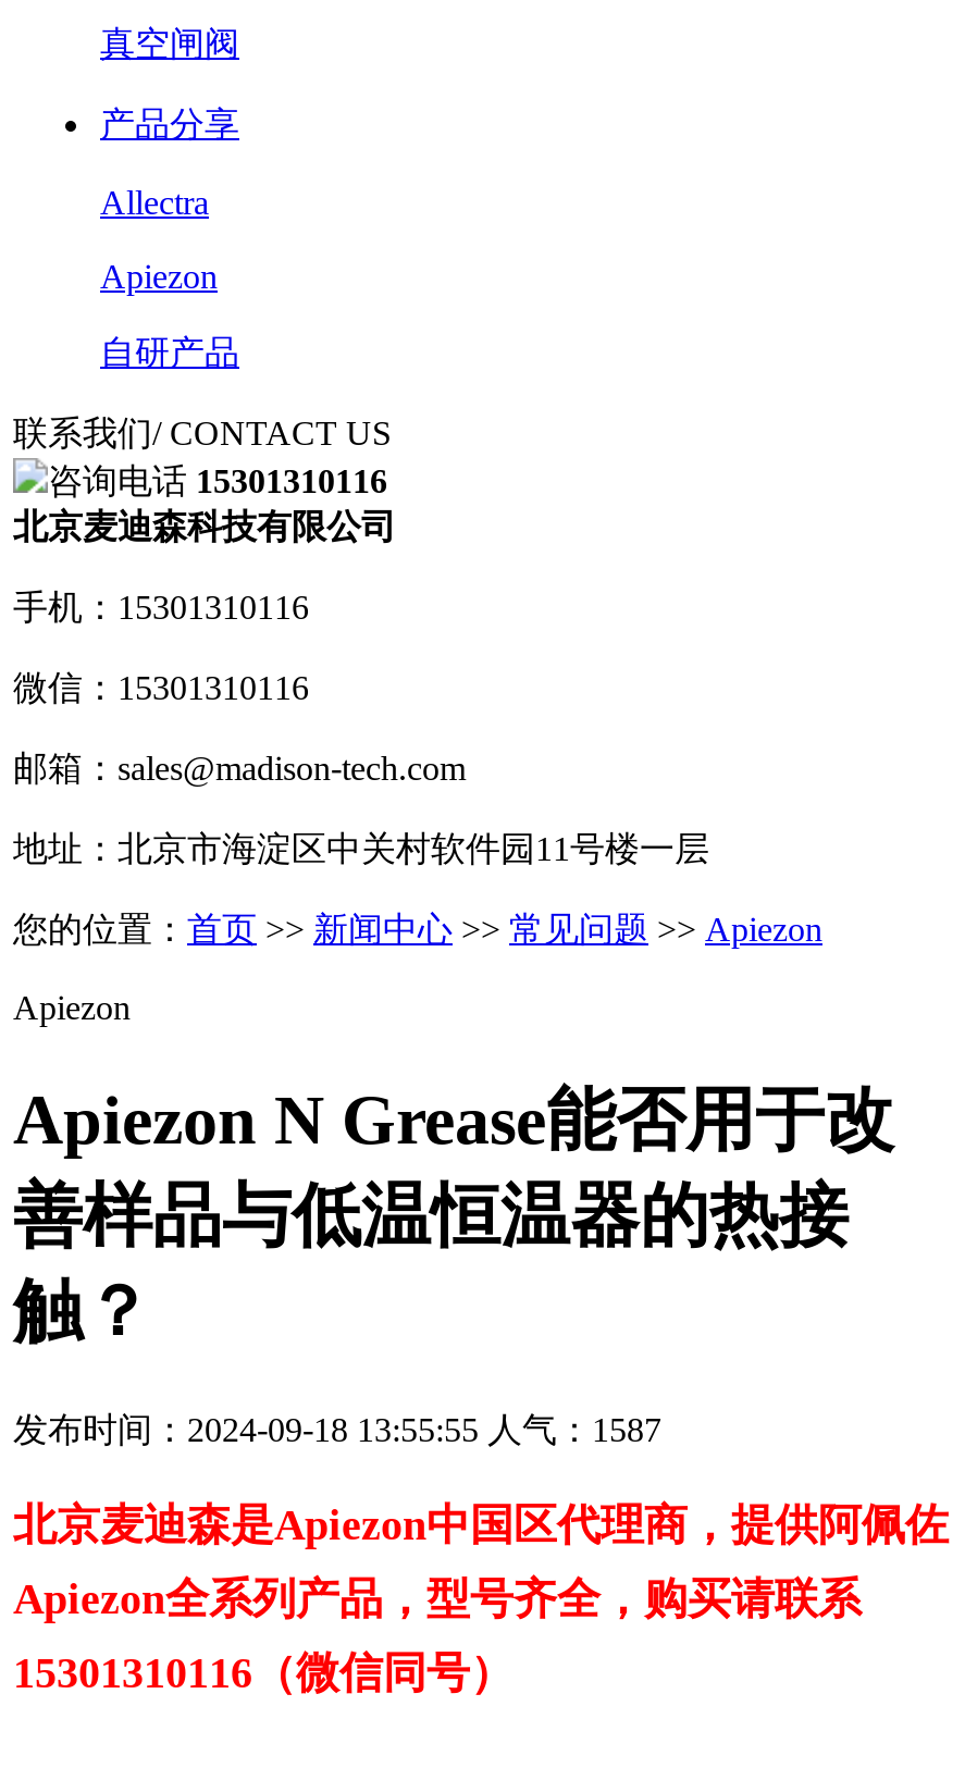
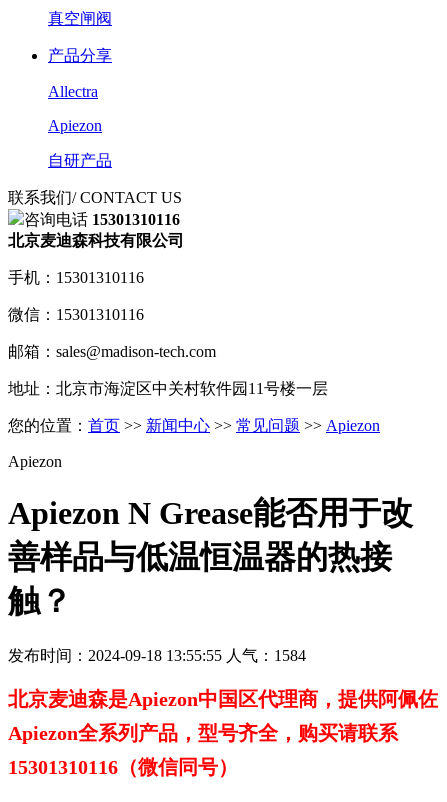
[13,1411,661,1448] 发布时间：2024-09-18 13:55:55 人气：1587 -> [8,647,306,664] 发布时间：2024-09-18 13:55:55 人气：1584

